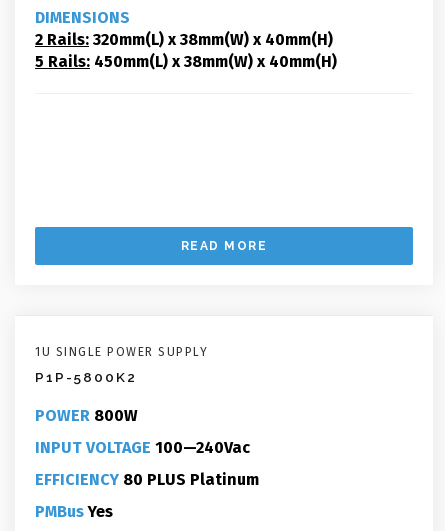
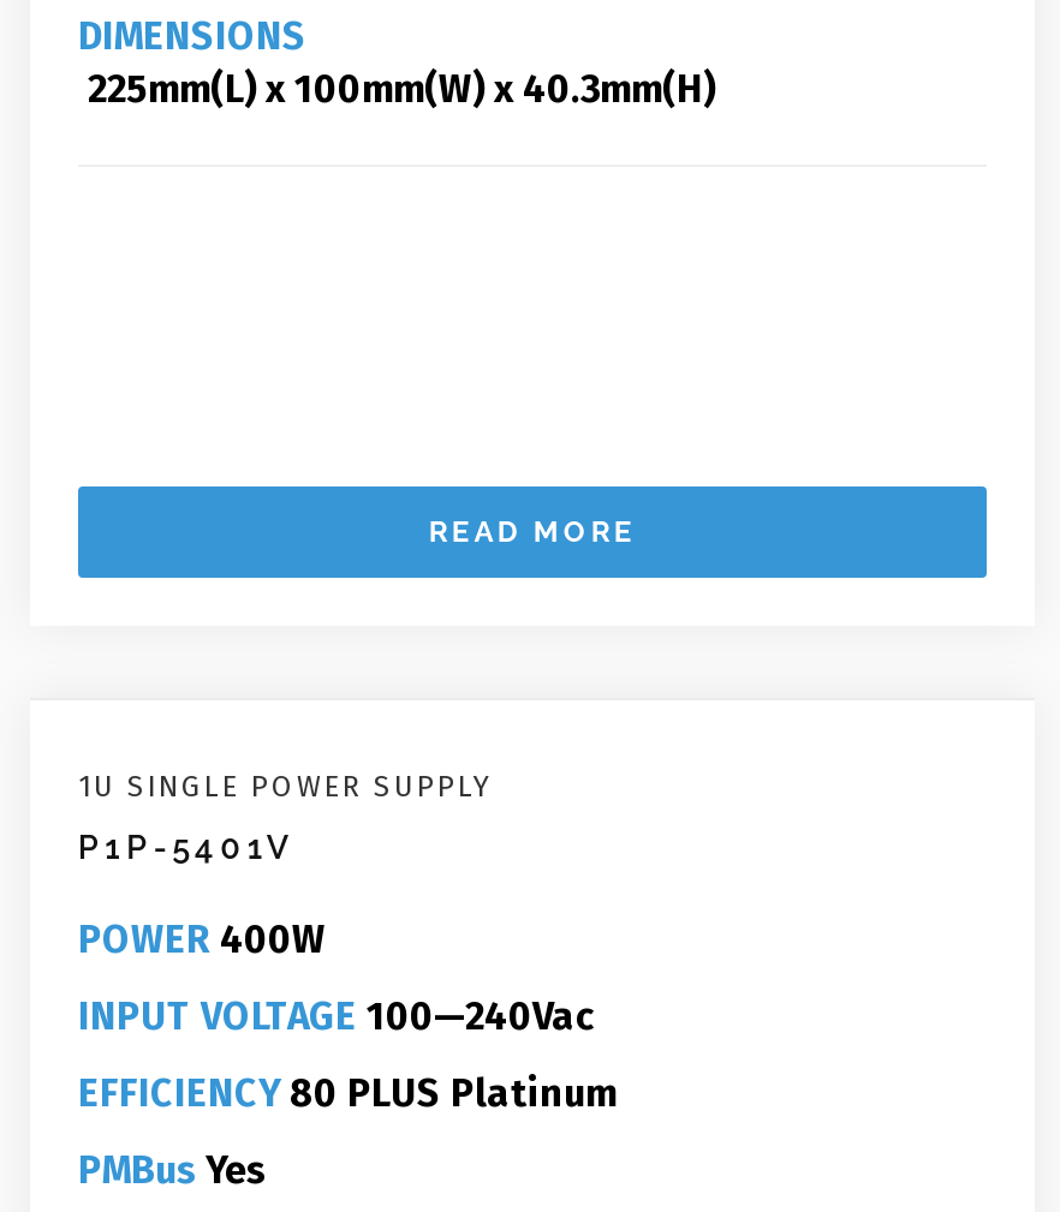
[35,30,337,71] 2 Rails: 320mm(L) x 38mm(W) x 40mm(H) | 5 Rails: 450mm(L) x 38mm(W) x 40mm(H) -> [78,66,715,111] 225mm(L) x 100mm(W) x 40.3mm(H)
[35,369,137,385] P1P-5800K2 -> [78,827,293,866] P1P-5401V
[35,406,138,425] POWER 800W -> [78,916,326,962] POWER 400W

